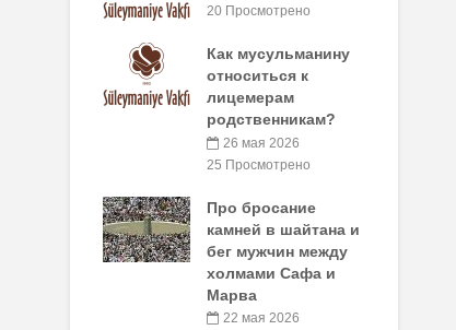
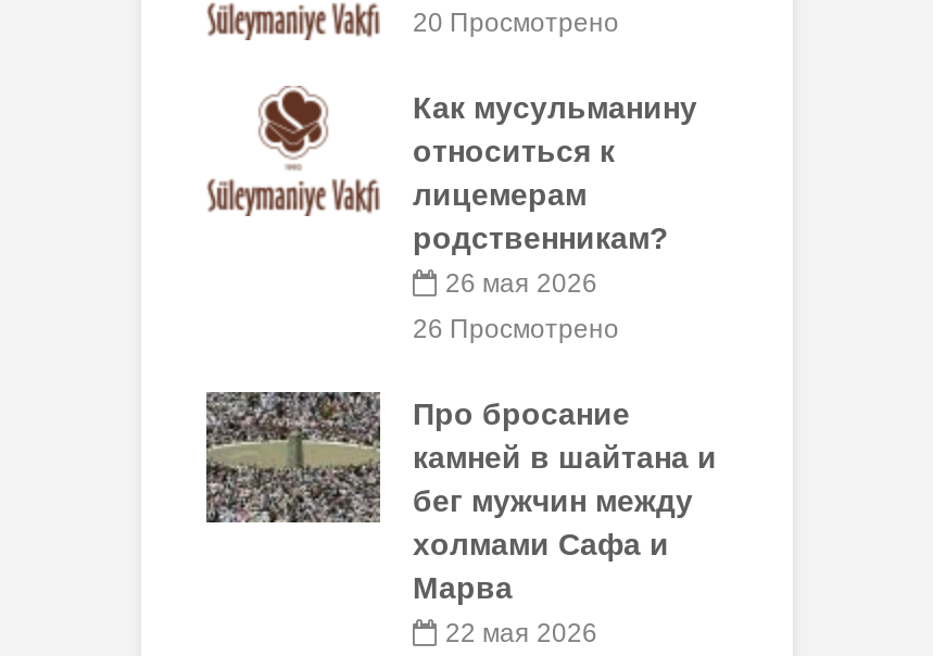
[207,157,311,173] 25 Просмотрено -> [413,313,619,343] 26 Просмотрено

